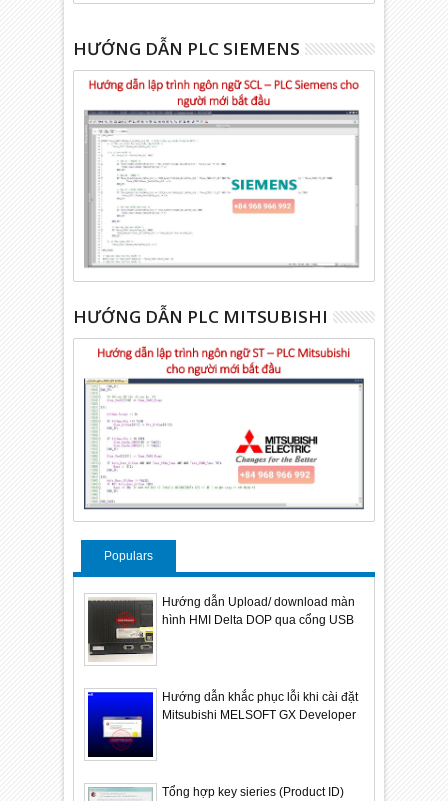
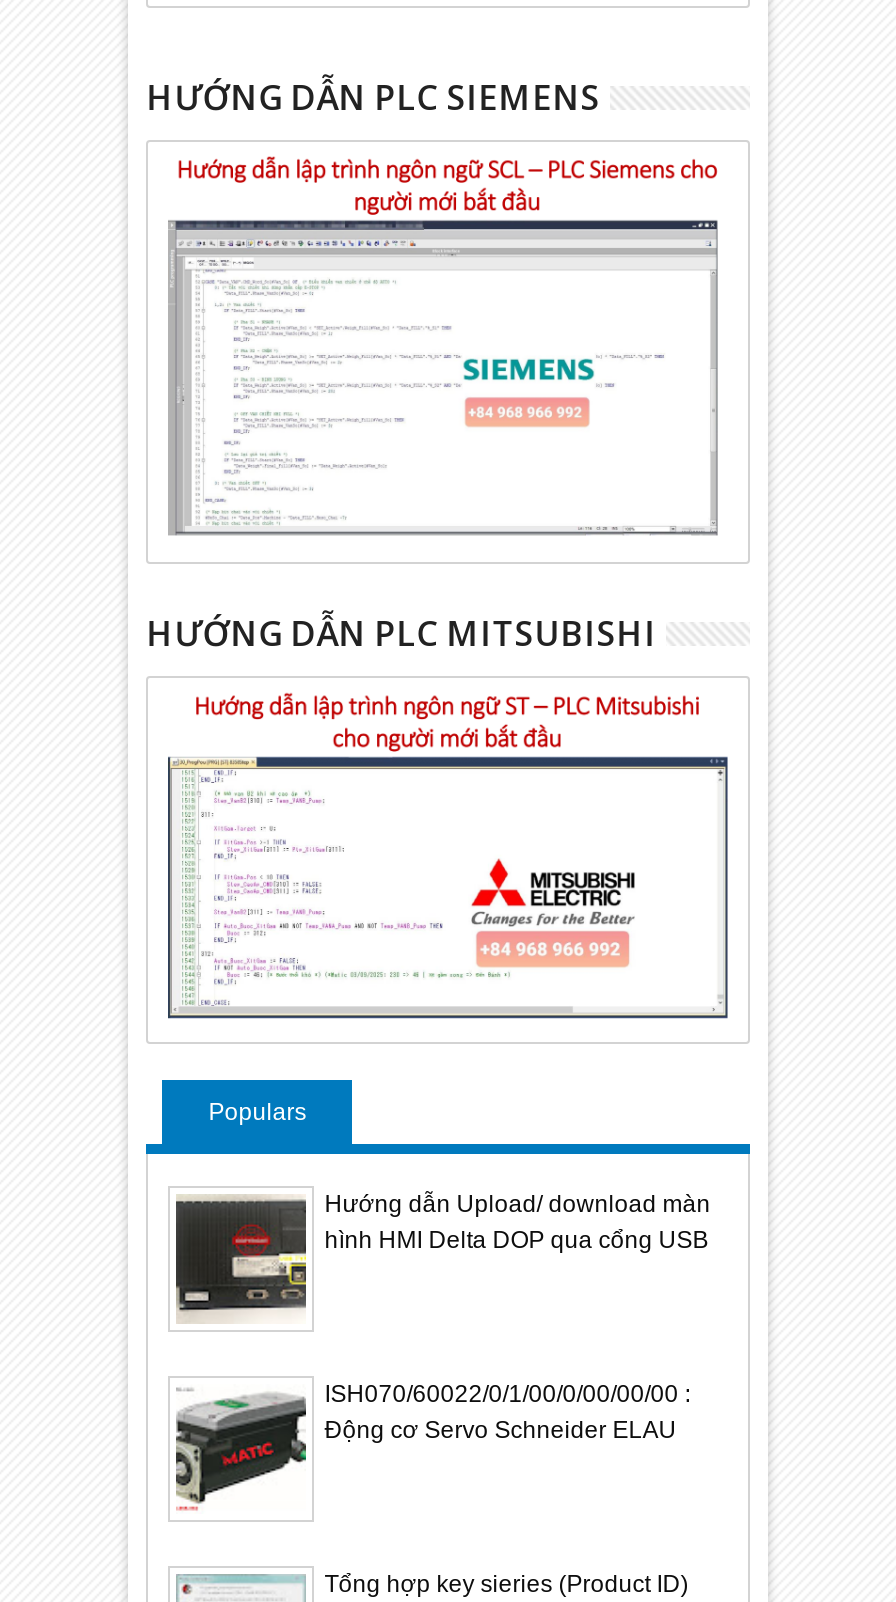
[87,690,358,758] [image] | Hướng dẫn khắc phục lỗi khi cài đặt | Mitsubishi MELSOFT GX Developer -> [174,1380,690,1514] [image] | ISH070/60022/0/1/00/0/00/00/00 : | Động cơ Servo Schneider ELAU

